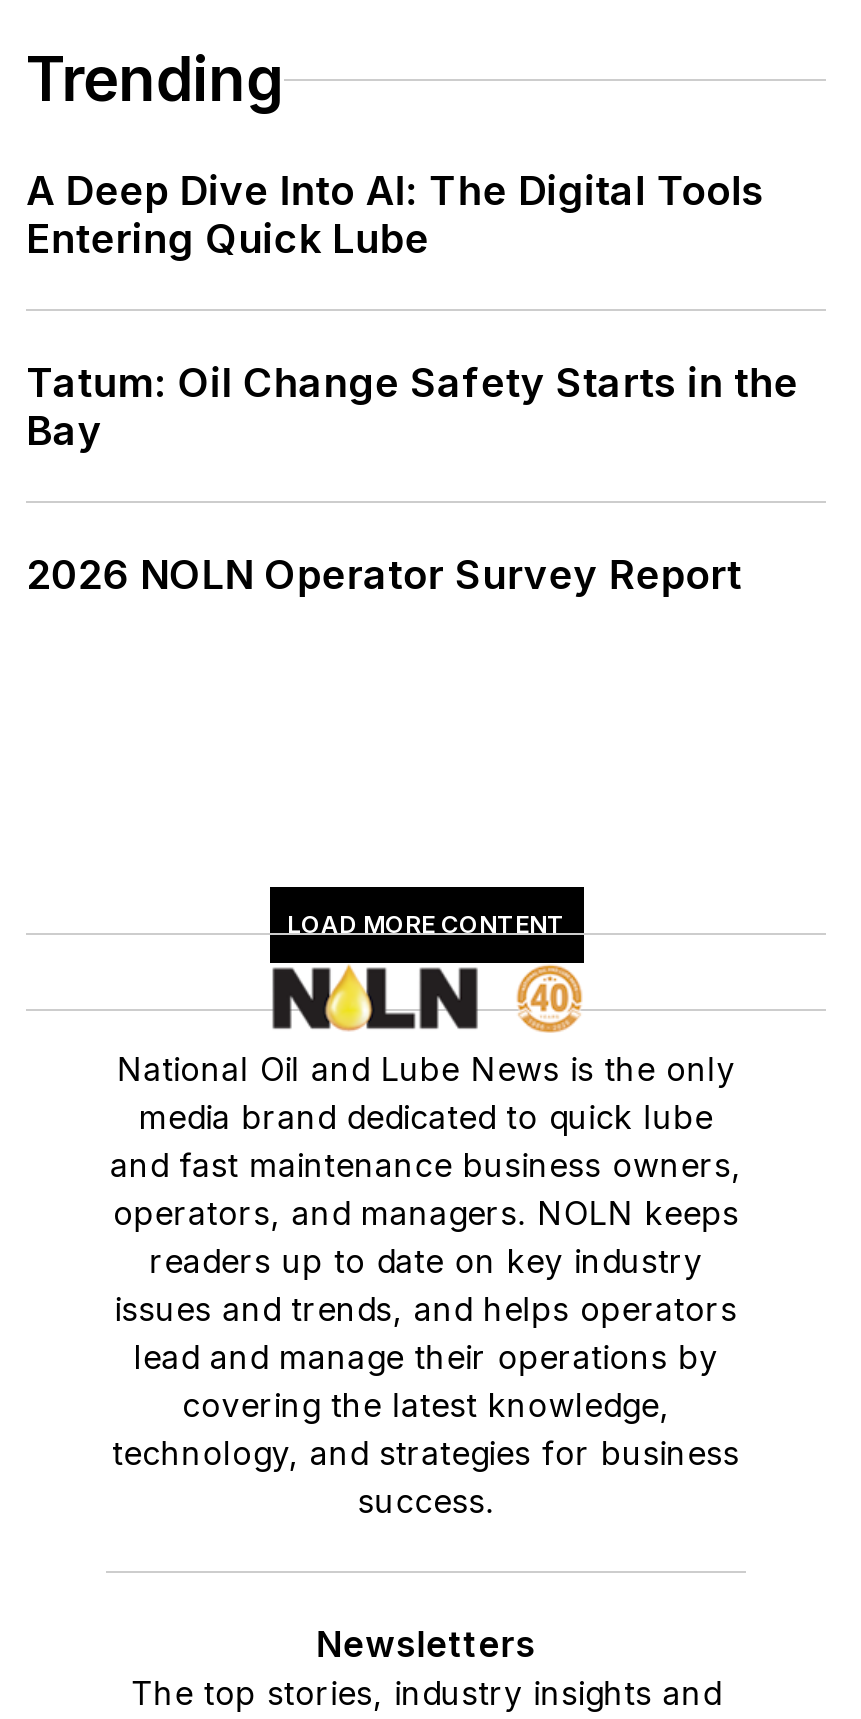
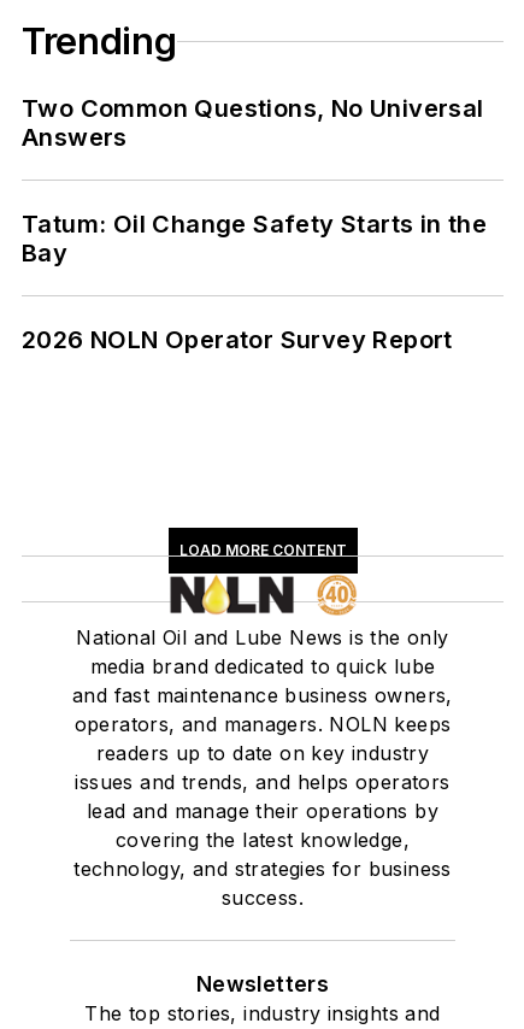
[26,167,764,263] A Deep Dive Into AI: The Digital Tools | Entering Quick Lube -> [22,94,484,152] Two Common Questions, No Universal | Answers

